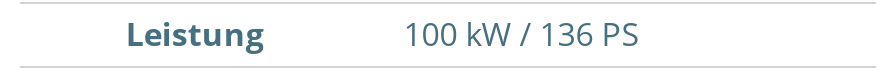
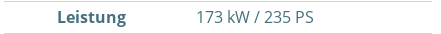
[404,13,640,57] 100 kW / 136 PS -> [196,6,314,28] 173 kW / 235 PS

